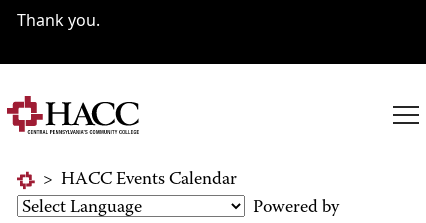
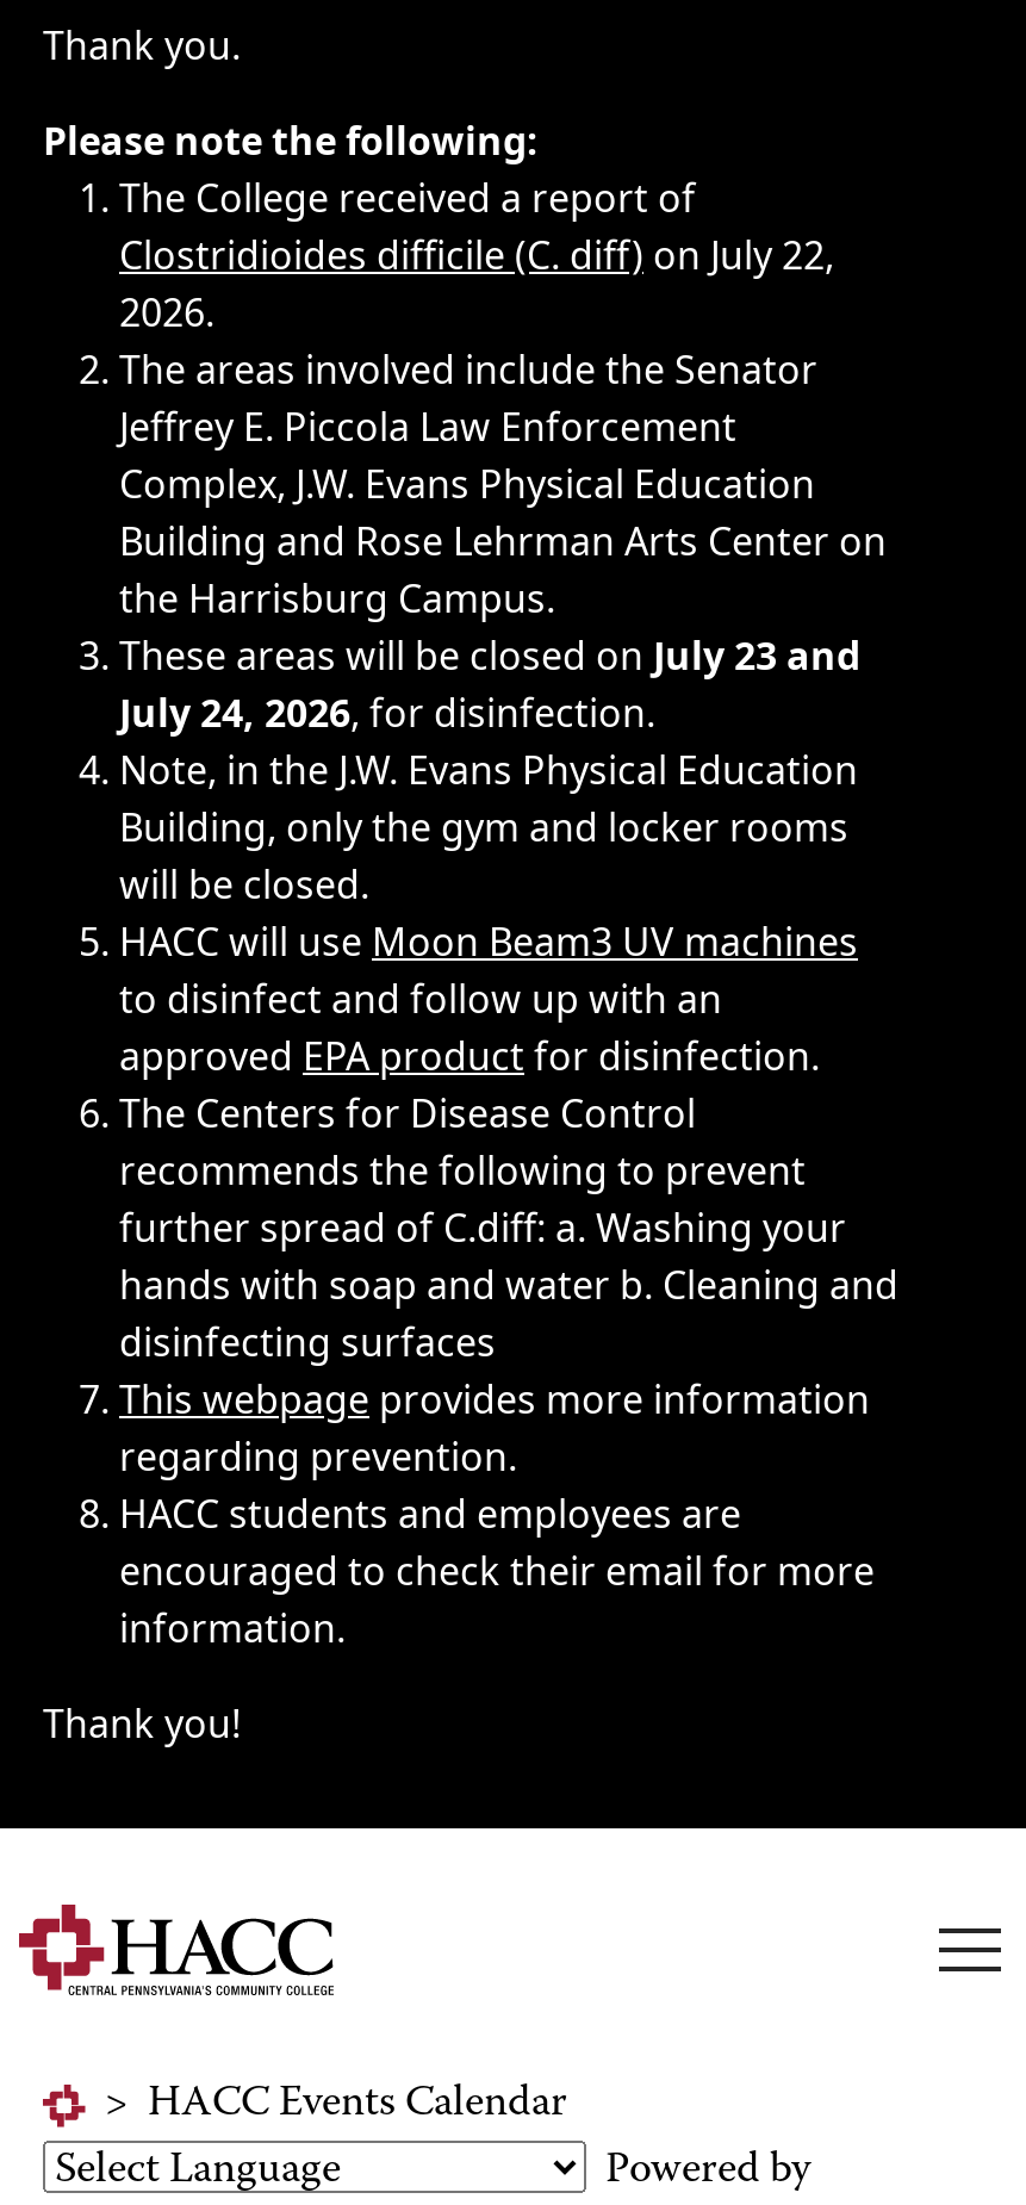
none -> [43,114,898,1750] Please note the following: | The College received a report of | Clostridioides difficile (C. diff) on July 22, | 2026. | The areas involved include the Senator | Jeffrey E. Piccola Law Enforcement | Complex, J.W. Evans Physical Education | Building and Rose Lehrman Arts Center on | the Harrisburg Campus. | These areas will be closed on July 23 and | July 24, 2026, for disinfection. | Note, in the J.W. Evans Physical Education | Building, only the gym and locker rooms | will be closed. | HACC will use Moon Beam3 UV machines | to disinfect and follow up with an | approved EPA product for disinfection. | The Centers for Disease Control | recommends the following to prevent | further spread of C.diff: a. Washing your | hands with soap and water b. Cleaning and | disinfecting surfaces | This webpage provides more information | regarding prevention. | HACC students and employees are | encouraged to check their email for more | information. | Thank you!

